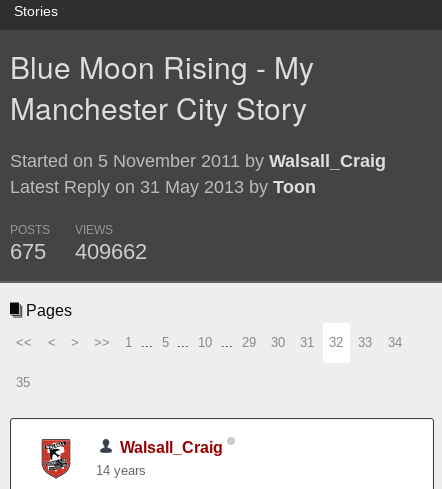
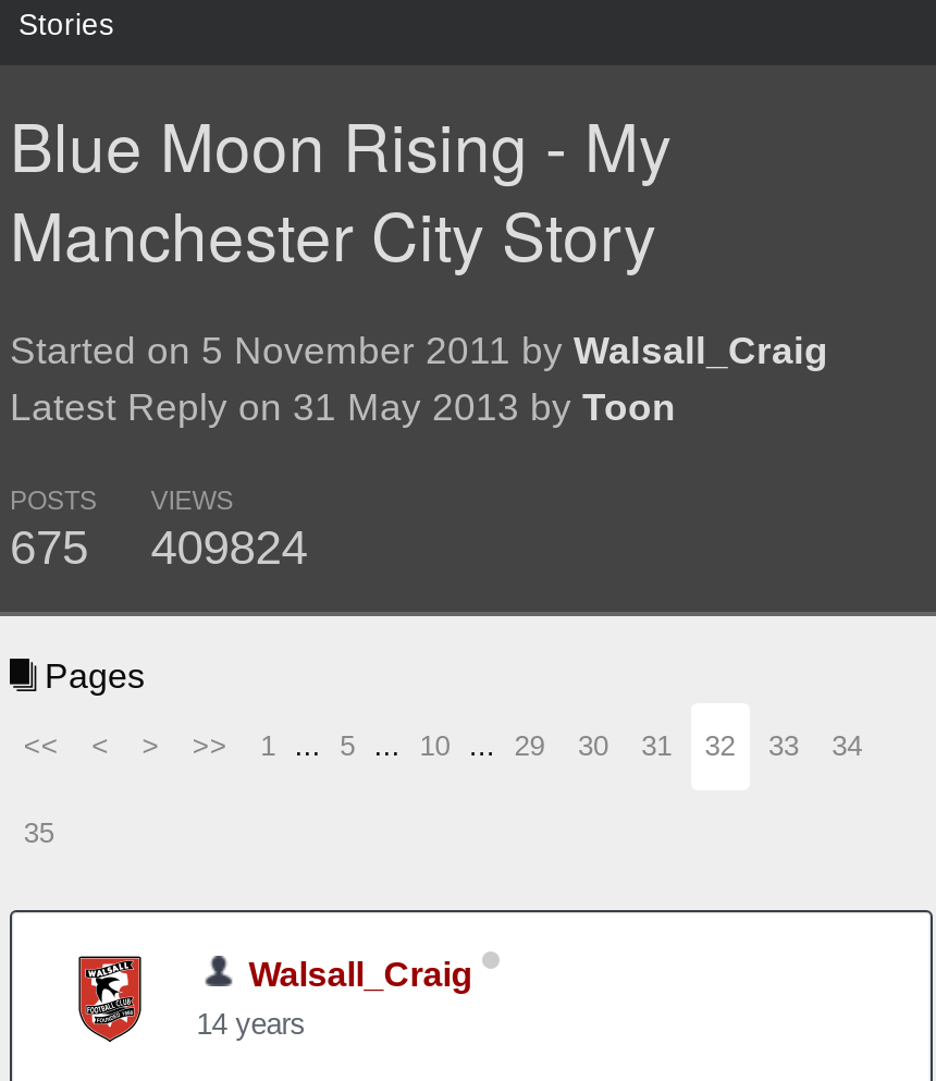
[10,239,147,264] 675 409662 -> [10,521,308,575] 675 409824

